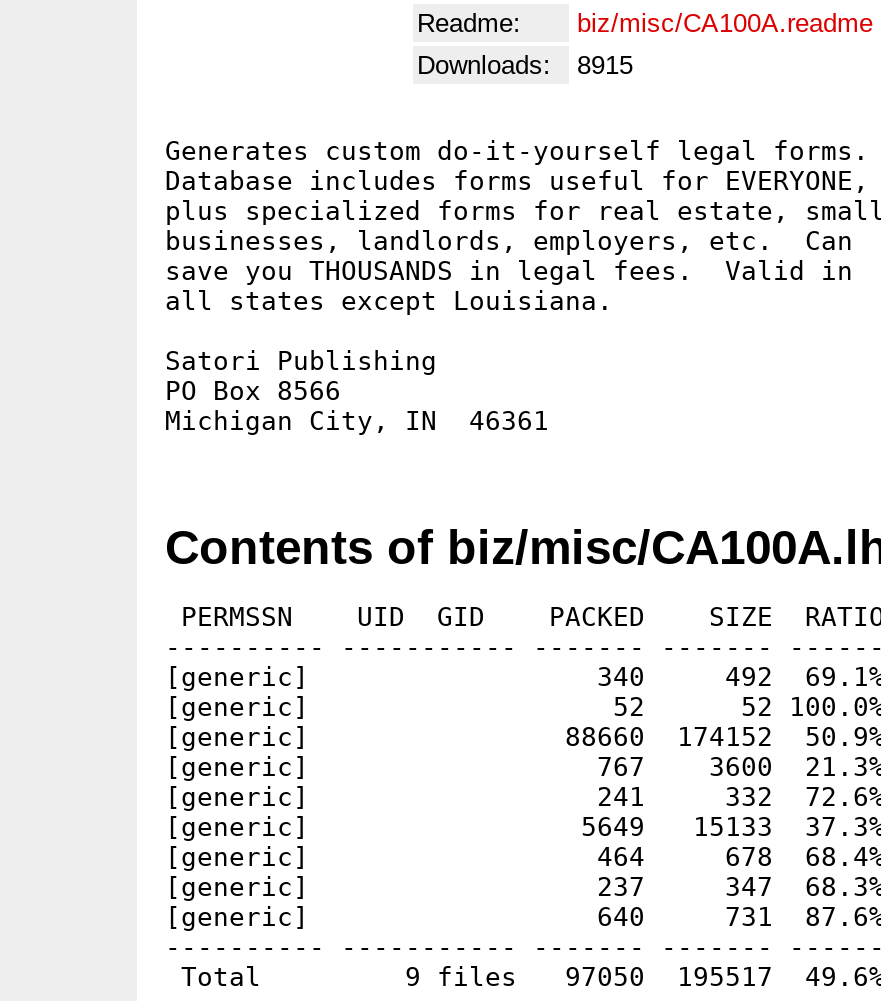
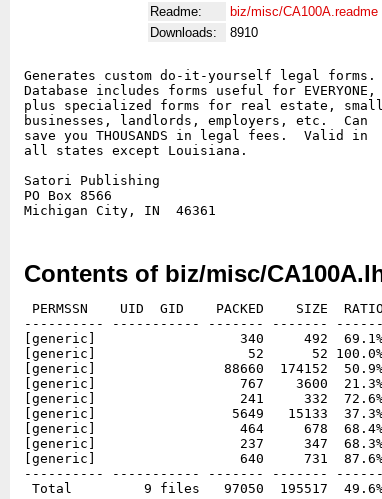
[417,50,633,80] Downloads: 8915 -> [150,25,258,40] Downloads: 8910

